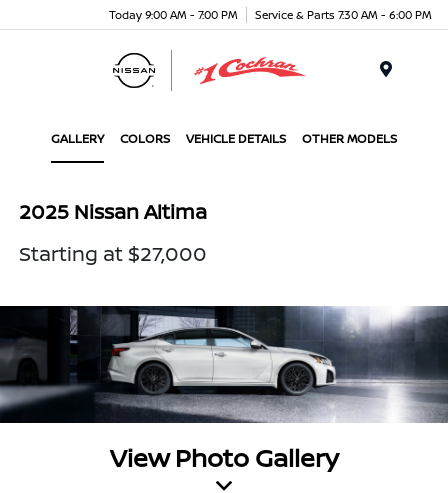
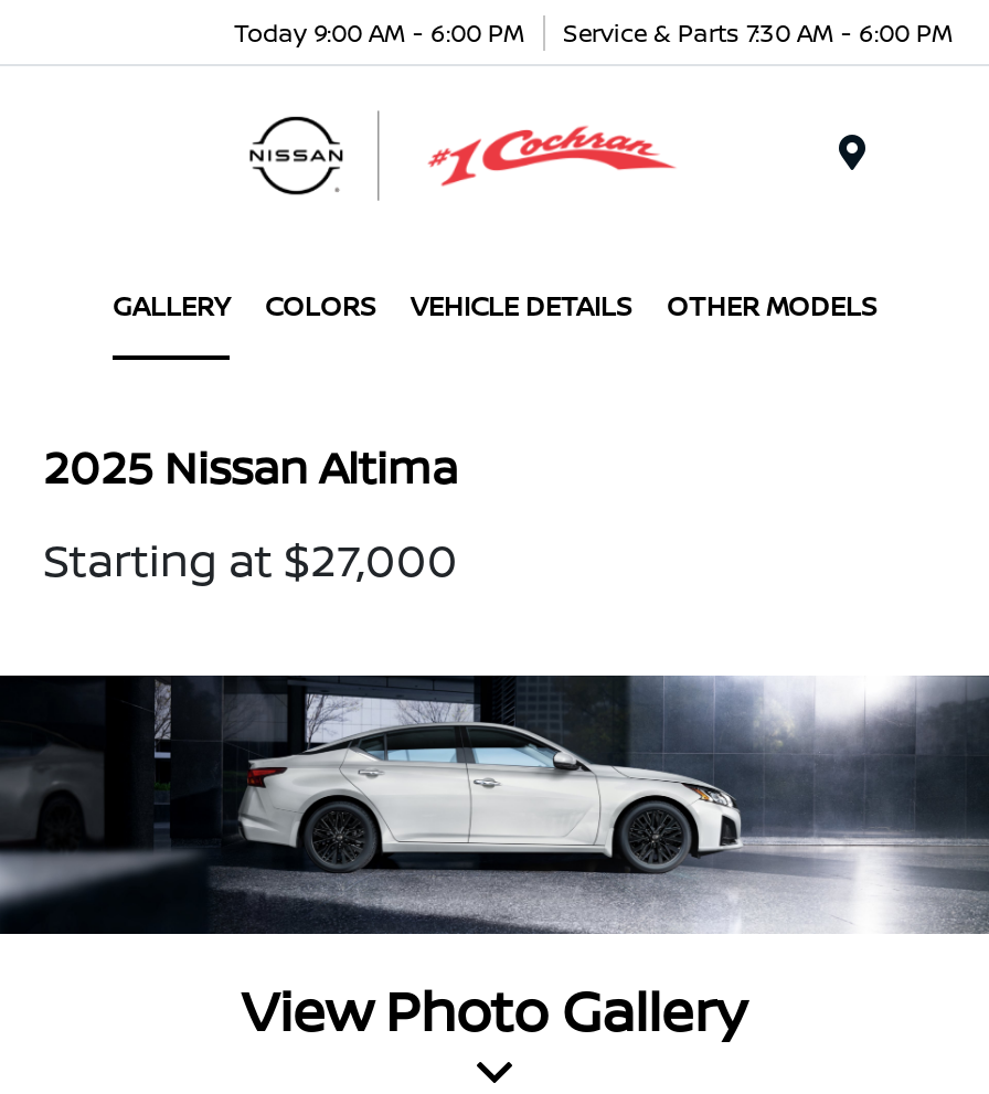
[109,6,432,21] Today 9:00 AM - 7:00 PM Service & Parts 7:30 AM - 6:00 PM -> [234,14,954,47] Today 9:00 AM - 6:00 PM Service & Parts 7:30 AM - 6:00 PM

